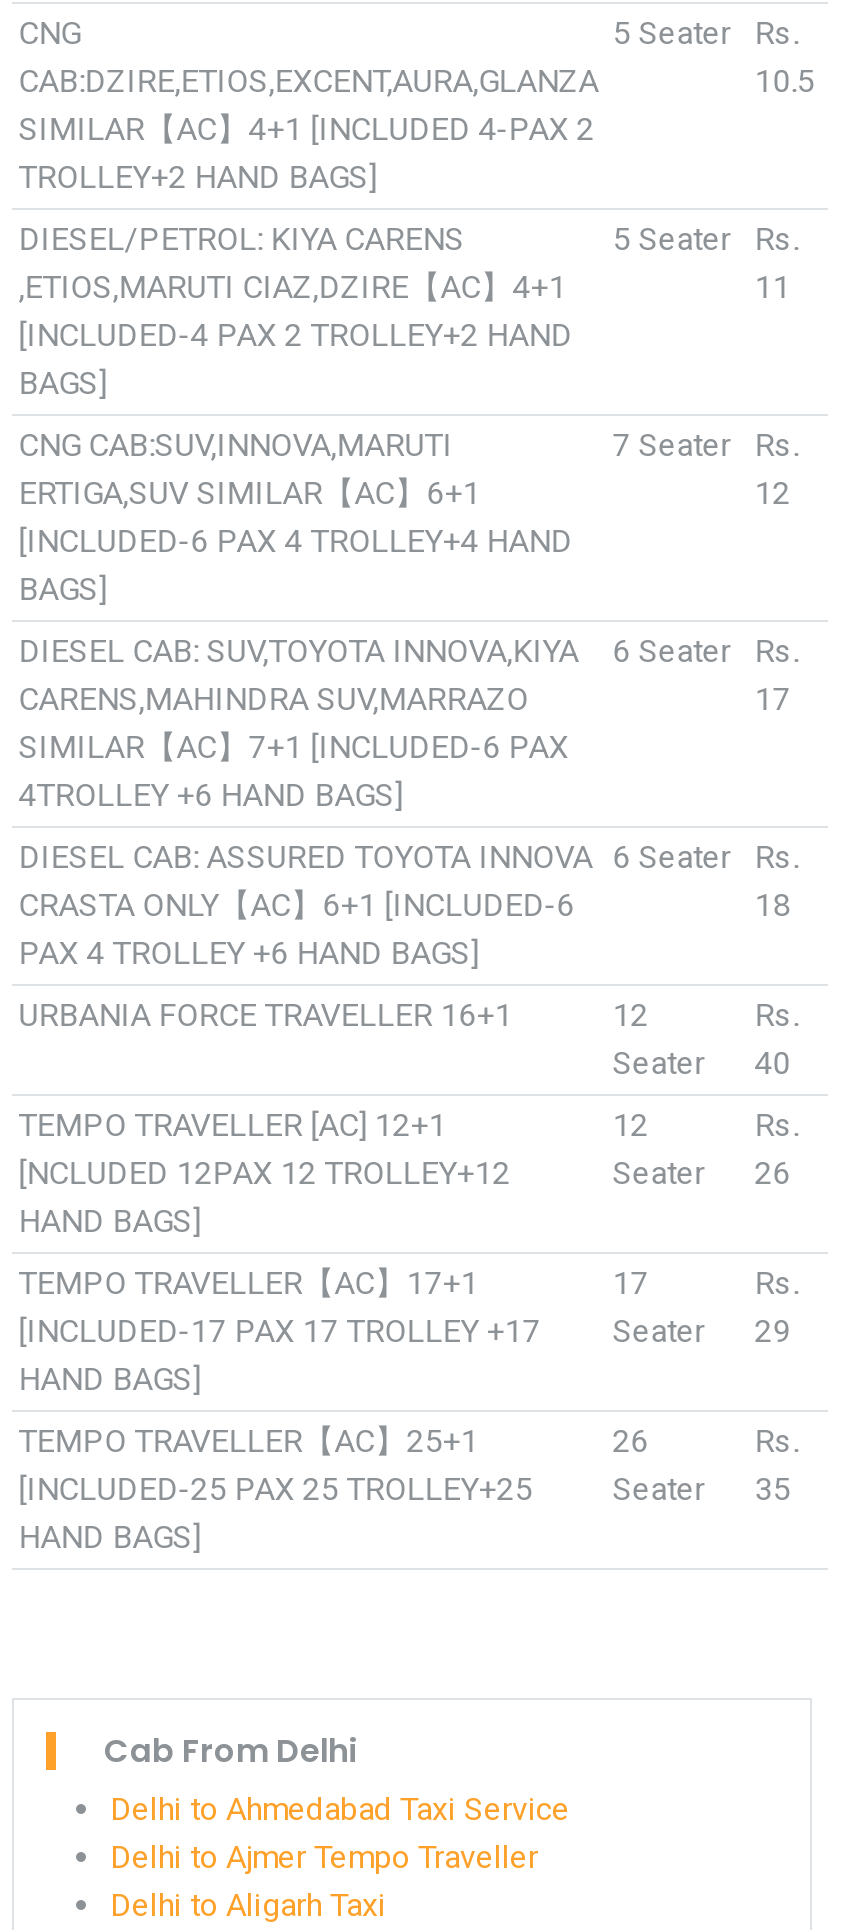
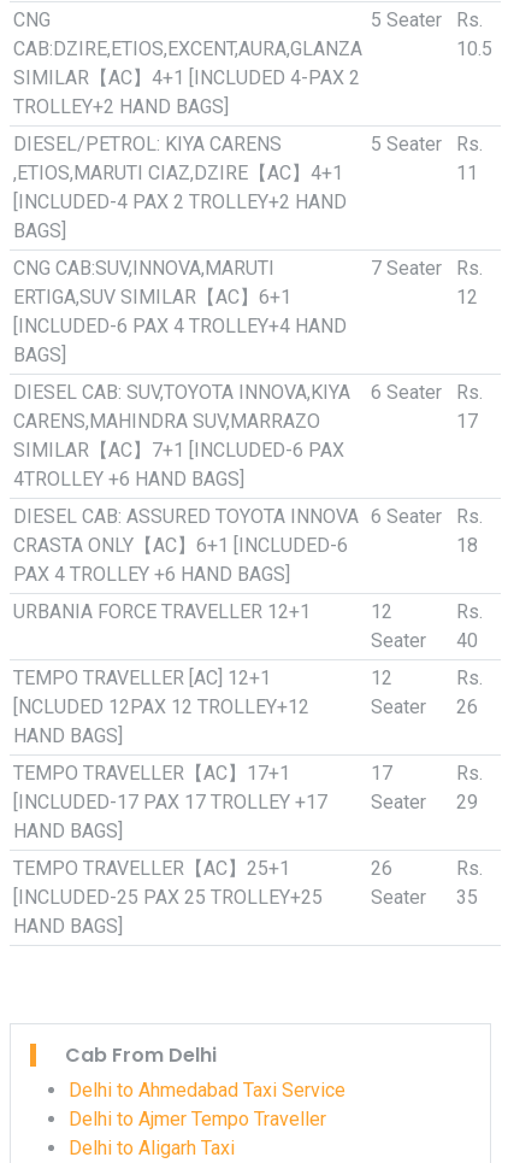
[18,996,512,1034] URBANIA FORCE TRAVELLER 16+1 -> [13,600,311,623] URBANIA FORCE TRAVELLER 12+1

